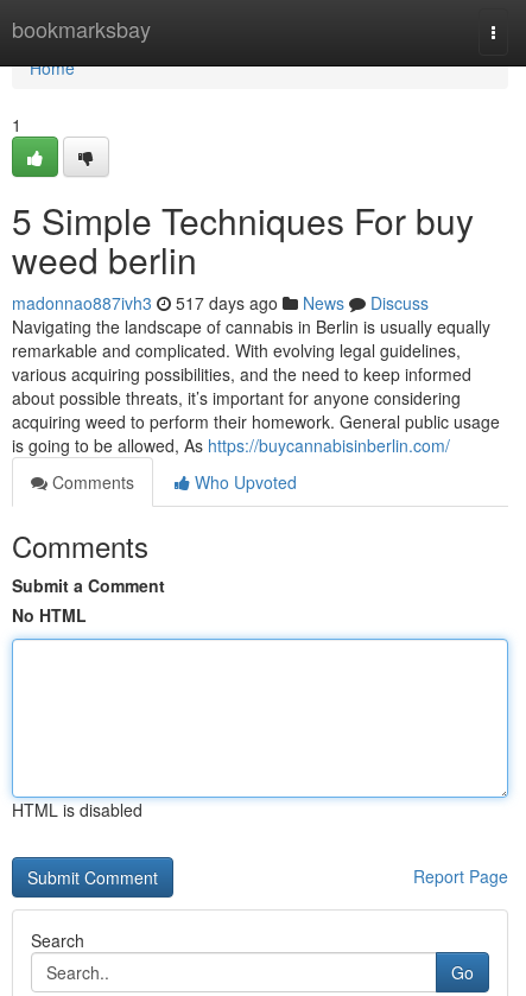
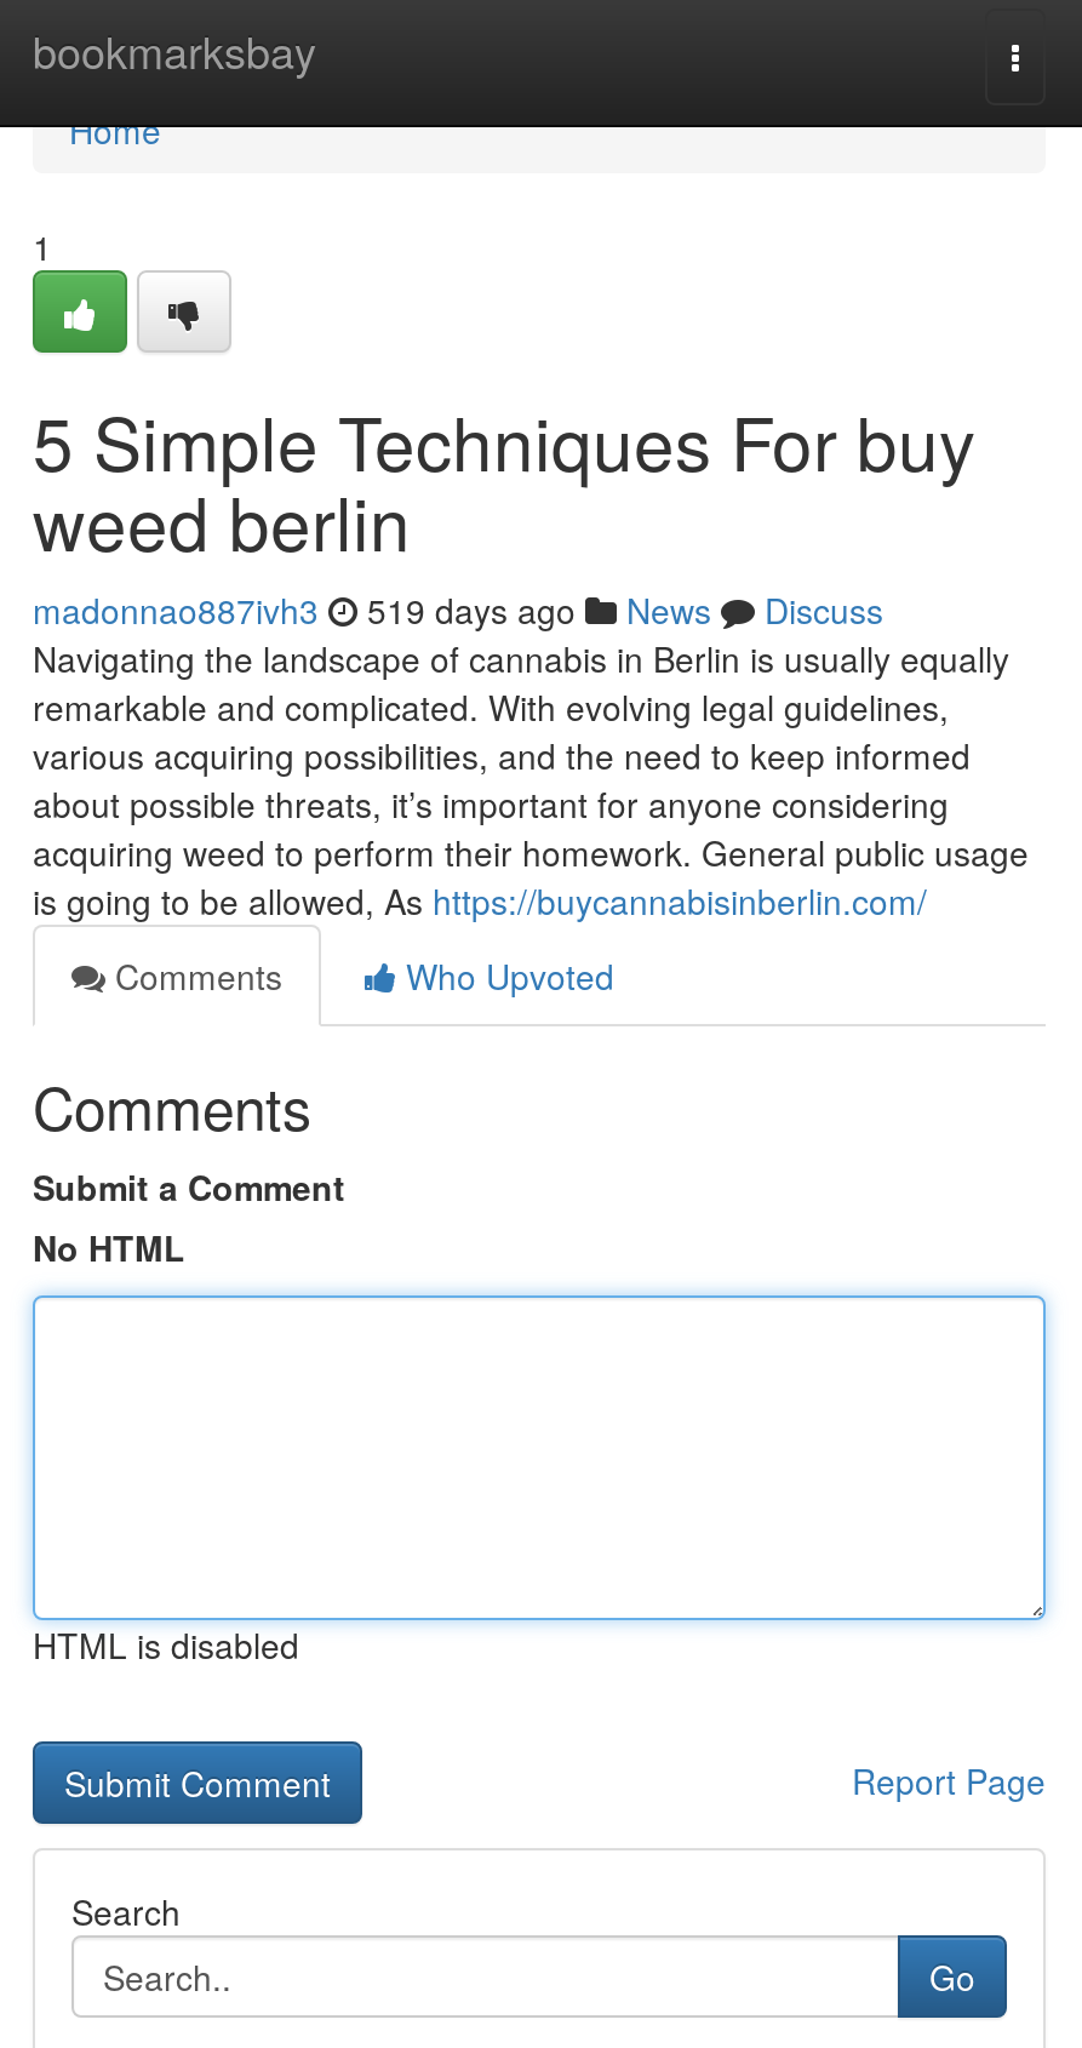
[12,291,429,315] madonnao887ivh3 517 days ago News Discuss -> [33,585,883,634] madonnao887ivh3 519 days ago News Discuss

